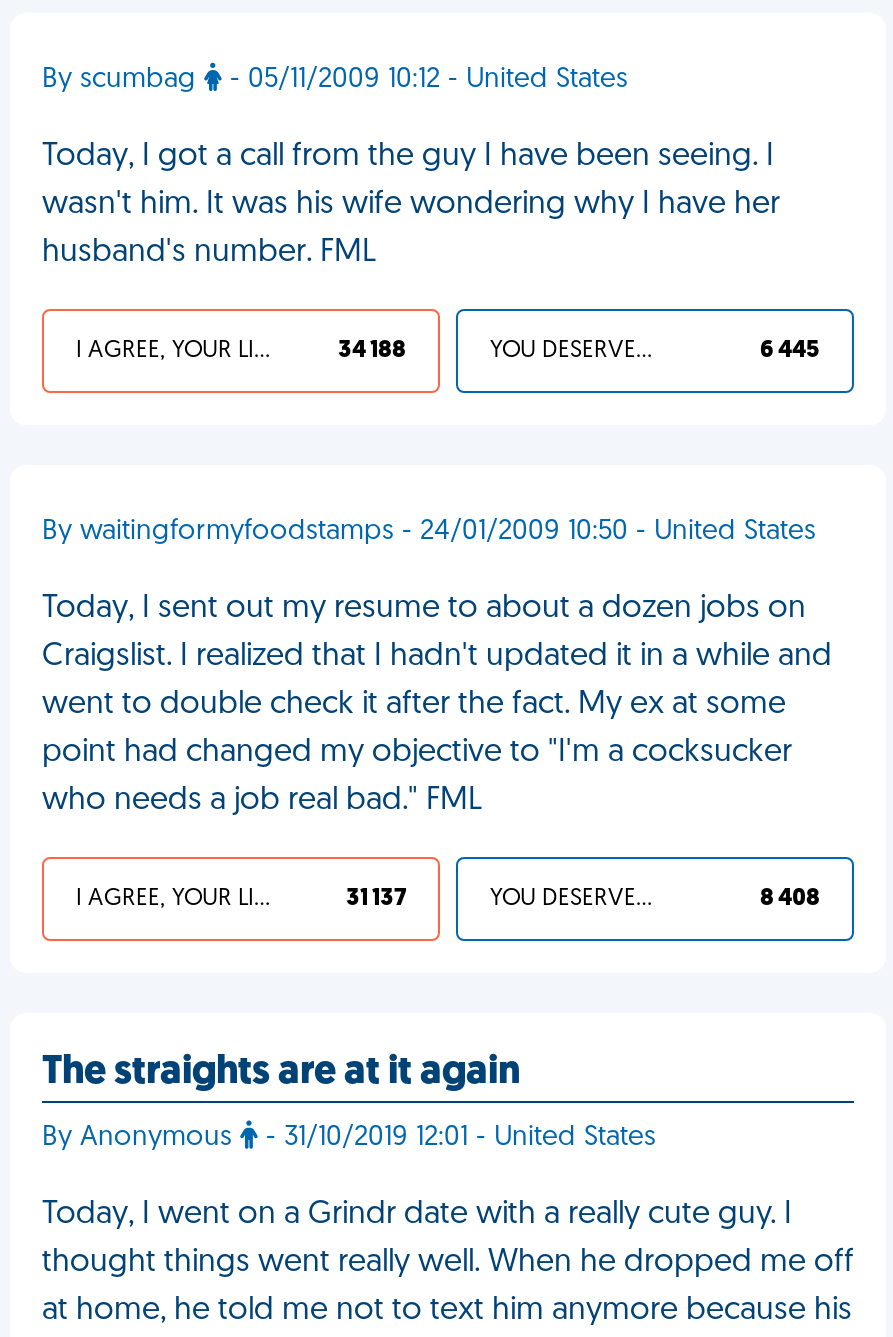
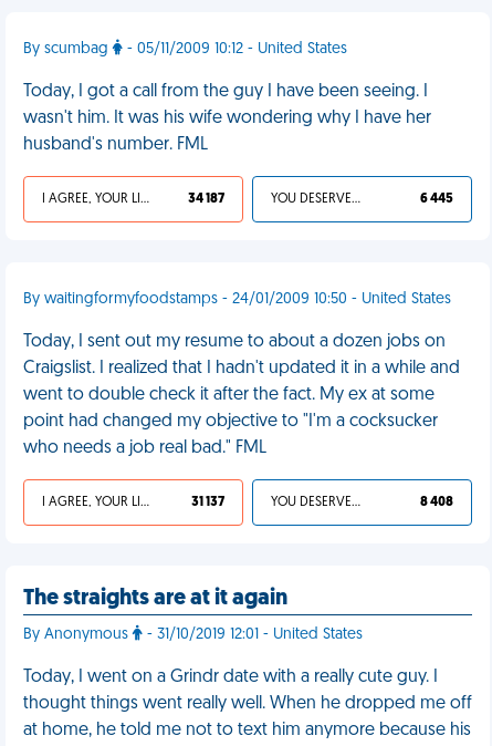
[338,339,406,363] 34 188 -> [188,193,224,206] 34 187

